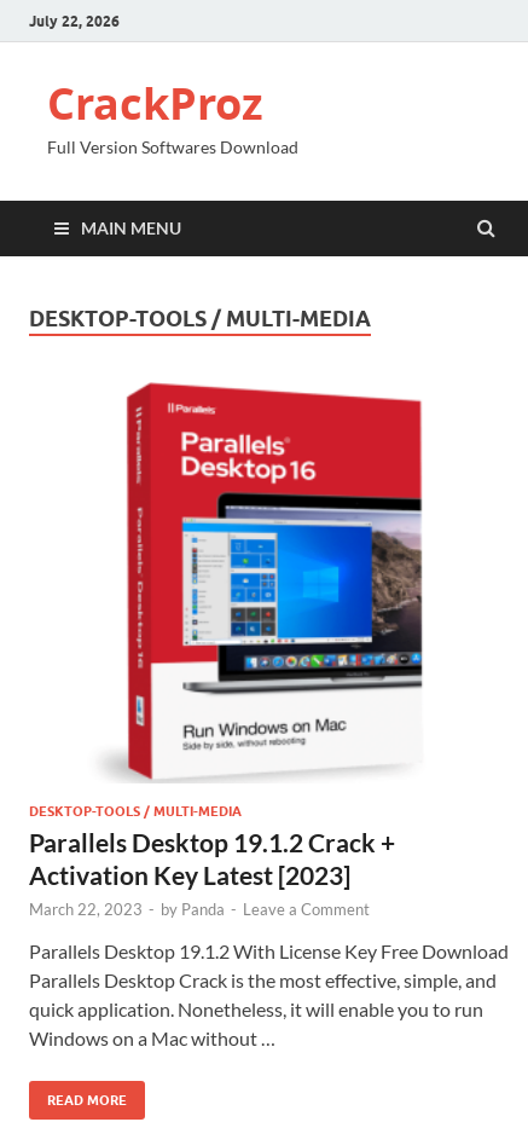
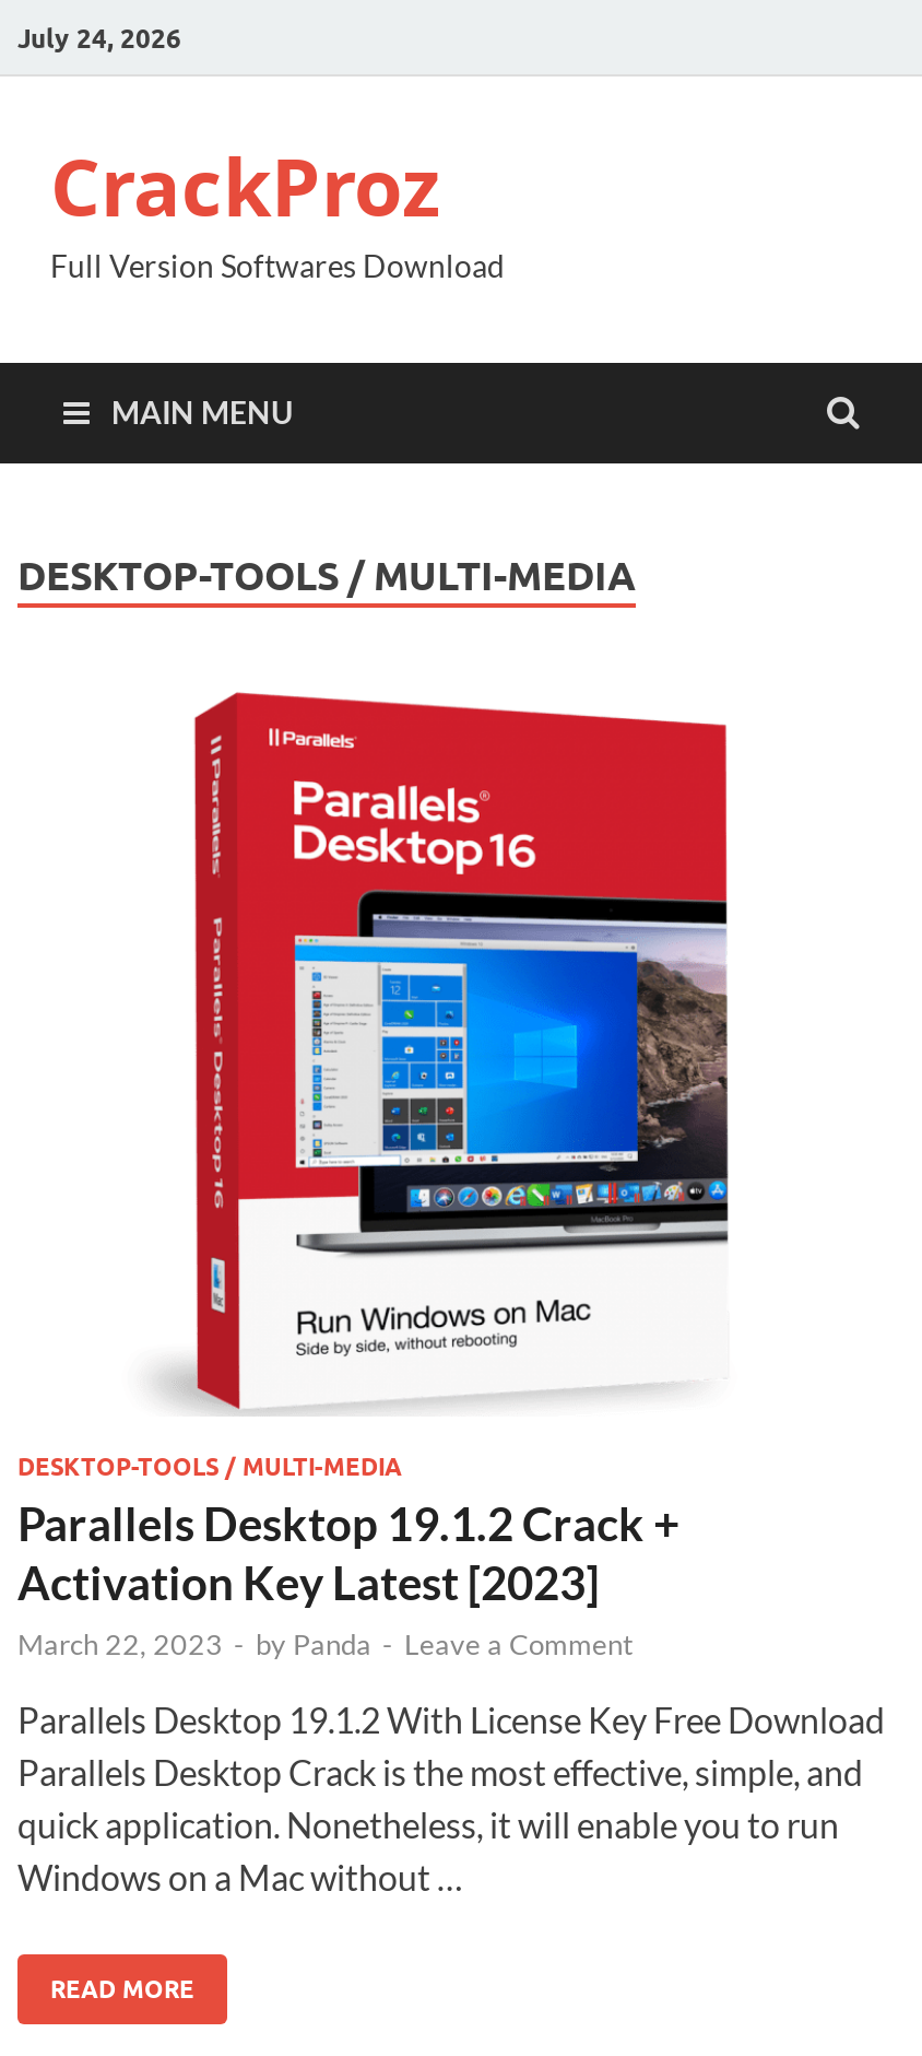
[29,11,120,30] July 22, 2026 -> [17,21,181,54] July 24, 2026

